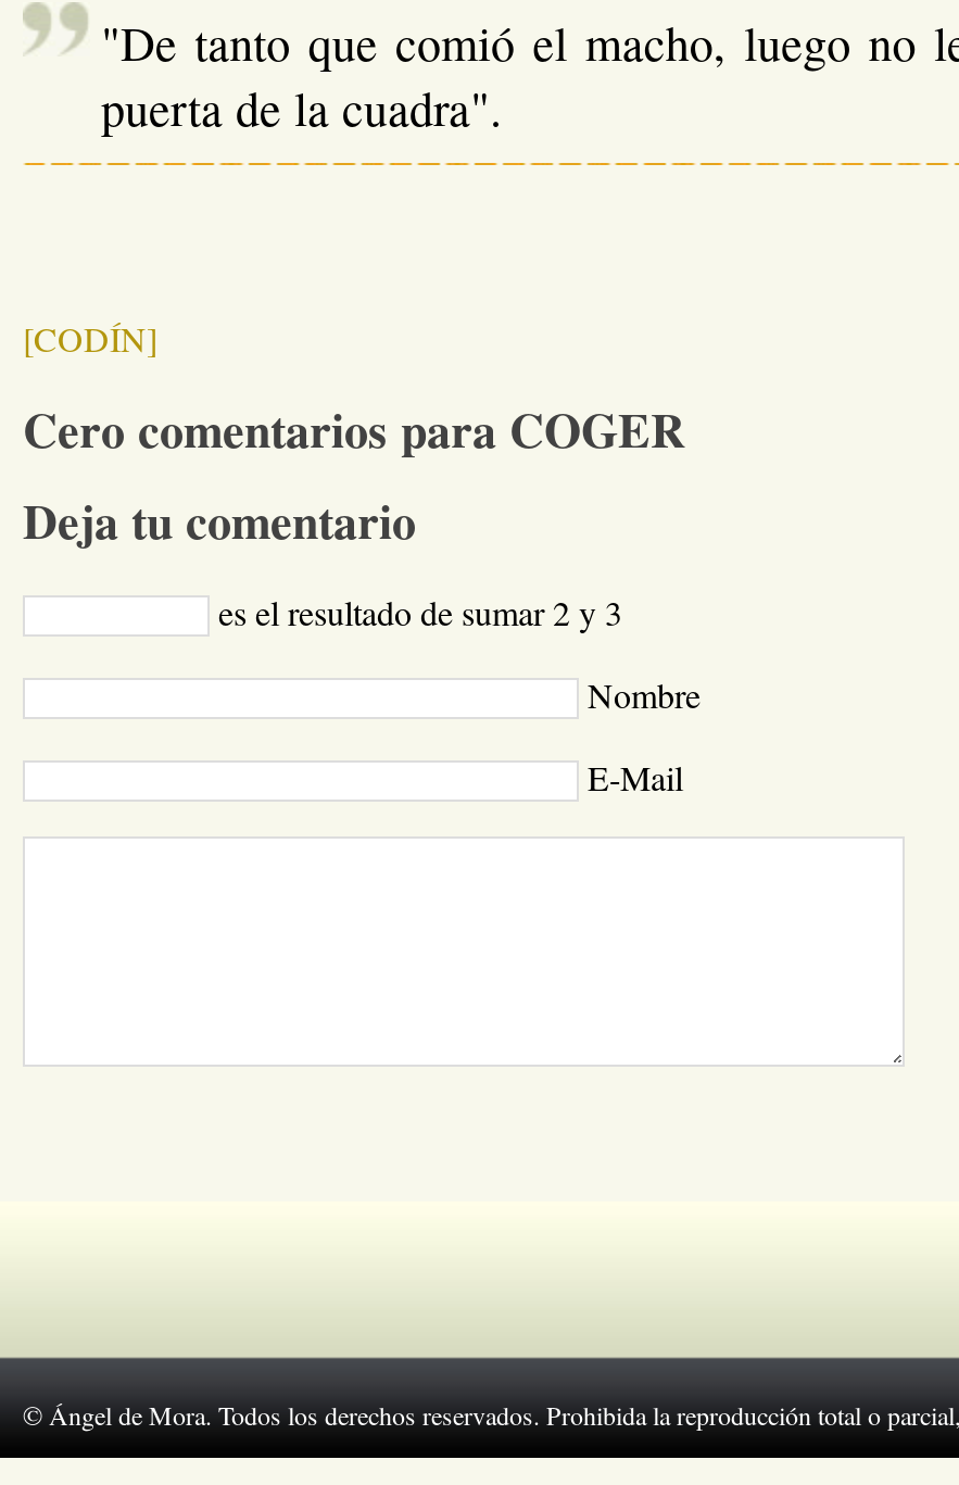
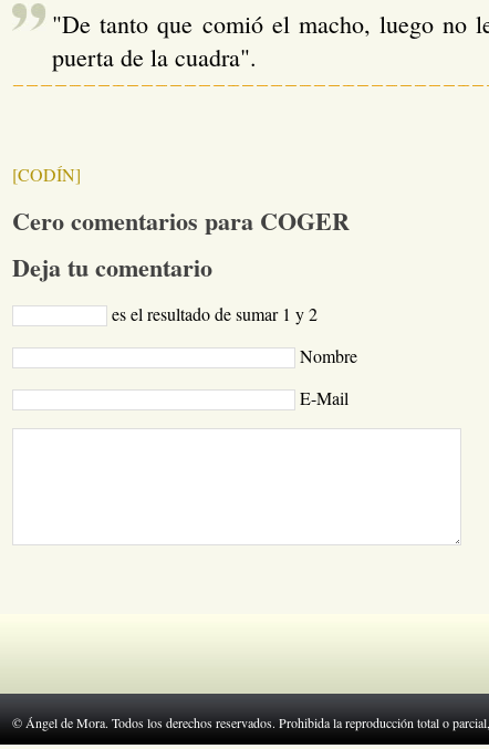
[218,589,622,634] es el resultado de sumar 2 y 3 -> [112,302,318,325] es el resultado de sumar 1 y 2

